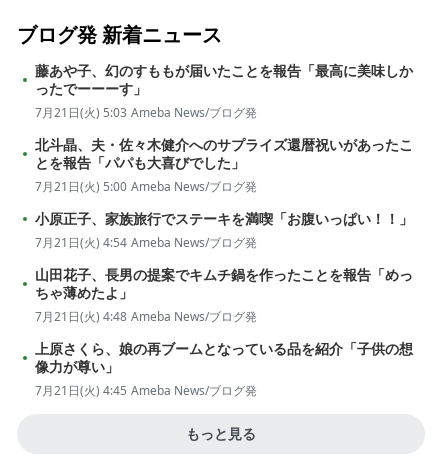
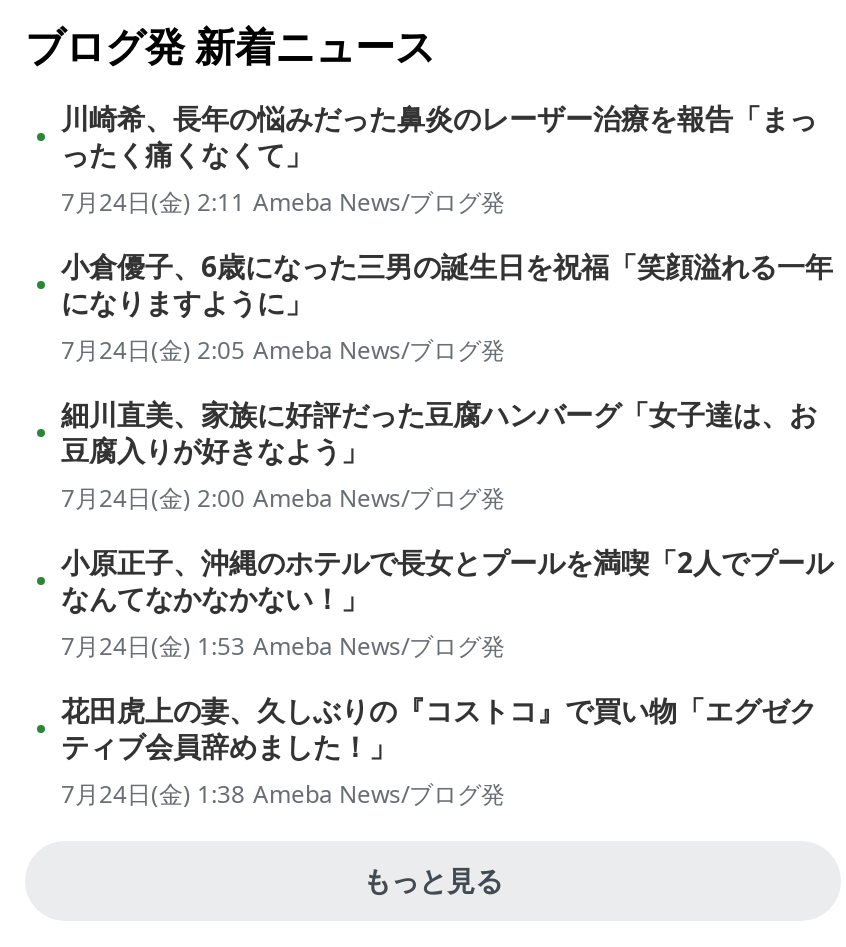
[35,61,413,121] 藤あや子、幻のすももが届いたことを報告「最高に美味しか | ったでーーーす」 | 7月21日(火) 5:03 Ameba News/ブログ発 -> [61,99,817,219] 川崎希、長年の悩みだった鼻炎のレーザー治療を報告「まっ | ったく痛くなくて」 | 7月24日(金) 2:11 Ameba News/ブログ発
[35,135,413,195] 北斗晶、夫・佐々木健介へのサプライズ還暦祝いがあったこ | とを報告「パパも大喜びでした」 | 7月21日(火) 5:00 Ameba News/ブログ発 -> [61,247,833,367] 小倉優子、6歳になった三男の誕生日を祝福「笑顔溢れる一年 | になりますように」 | 7月24日(金) 2:05 Ameba News/ブログ発
[35,209,413,251] 小原正子、家族旅行でステーキを満喫「お腹いっぱい！！」 | 7月21日(火) 4:54 Ameba News/ブログ発 -> [61,395,817,515] 細川直美、家族に好評だった豆腐ハンバーグ「女子達は、お | 豆腐入りが好きなよう」 | 7月24日(金) 2:00 Ameba News/ブログ発
[35,265,413,325] 山田花子、長男の提案でキムチ鍋を作ったことを報告「めっ | ちゃ薄めたよ」 | 7月21日(火) 4:48 Ameba News/ブログ発 -> [61,543,833,663] 小原正子、沖縄のホテルで長女とプールを満喫「2人でプール | なんてなかなかない！」 | 7月24日(金) 1:53 Ameba News/ブログ発
[35,339,413,399] 上原さくら、娘の再ブームとなっている品を紹介「子供の想 | 像力が尊い」 | 7月21日(火) 4:45 Ameba News/ブログ発 -> [61,691,817,811] 花田虎上の妻、久しぶりの『コストコ』で買い物「エグゼク | ティブ会員辞めました！」 | 7月24日(金) 1:38 Ameba News/ブログ発

